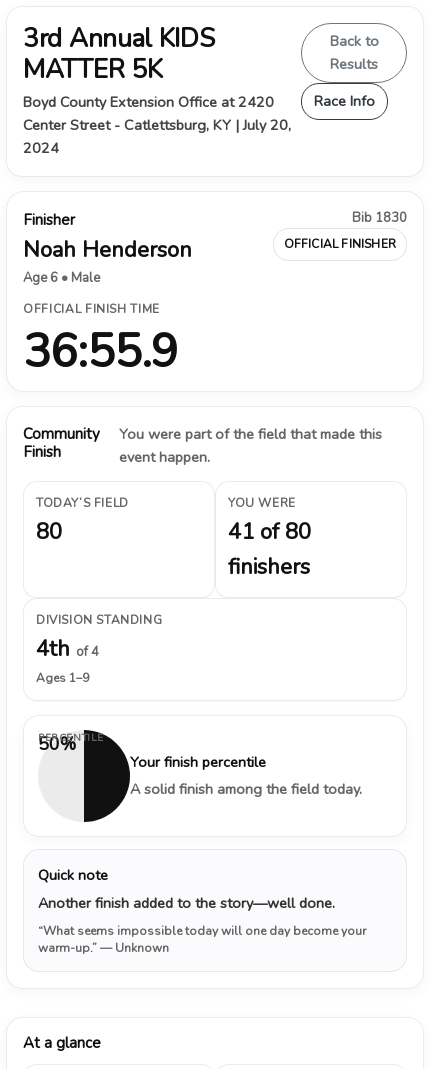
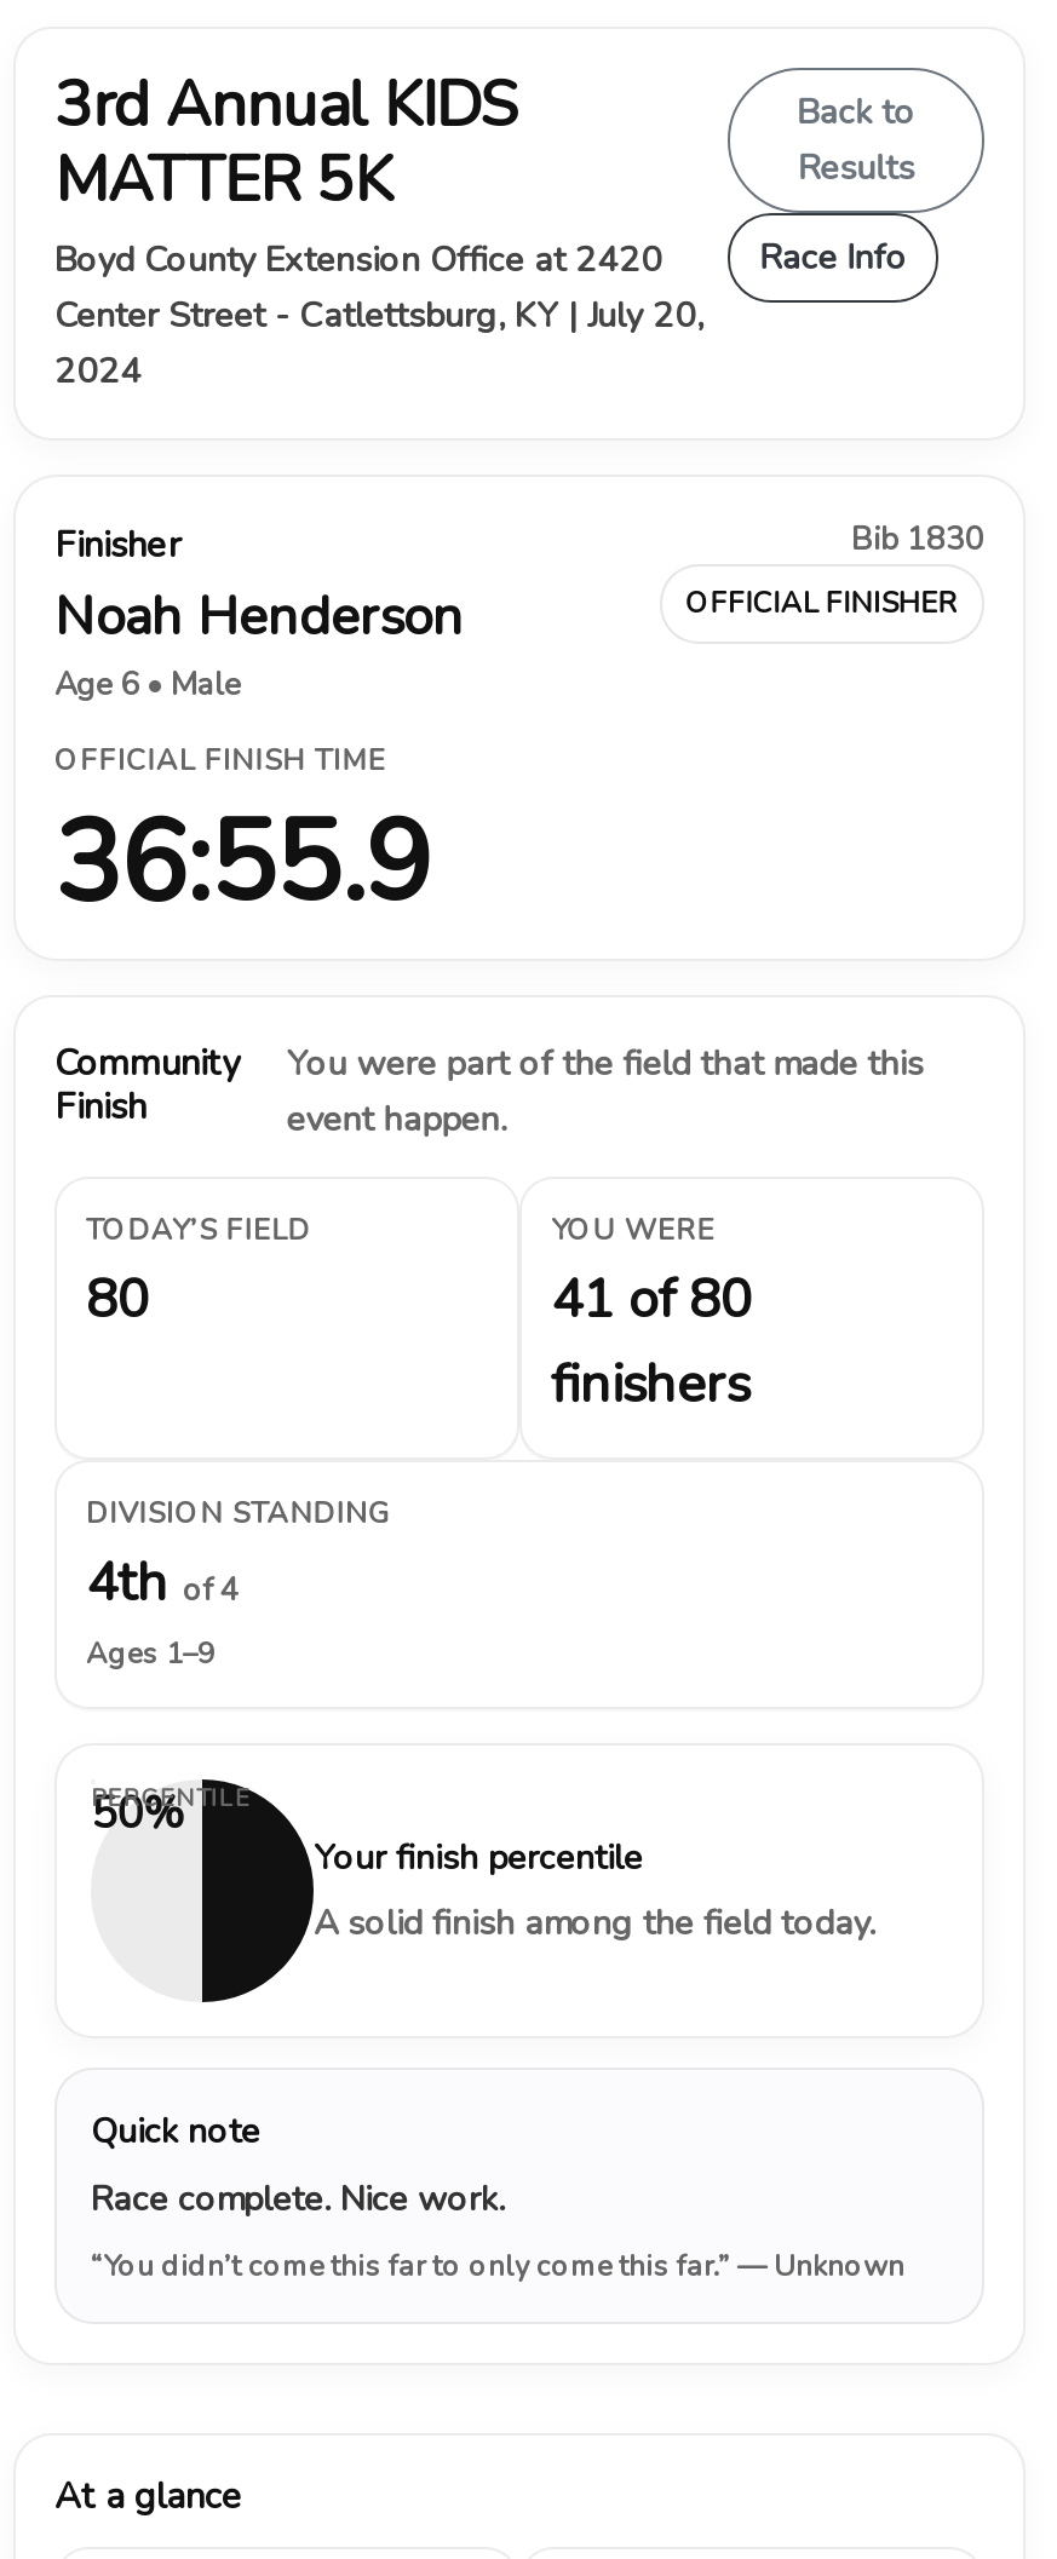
[38,893,335,913] Another finish added to the story—well done. -> [91,2174,505,2222] Race complete. Nice work.
[38,923,366,956] “What seems impossible today will one day become your | warm-up.” — Unknown -> [91,2246,904,2285] “You didn’t come this far to only come this far.” — Unknown

